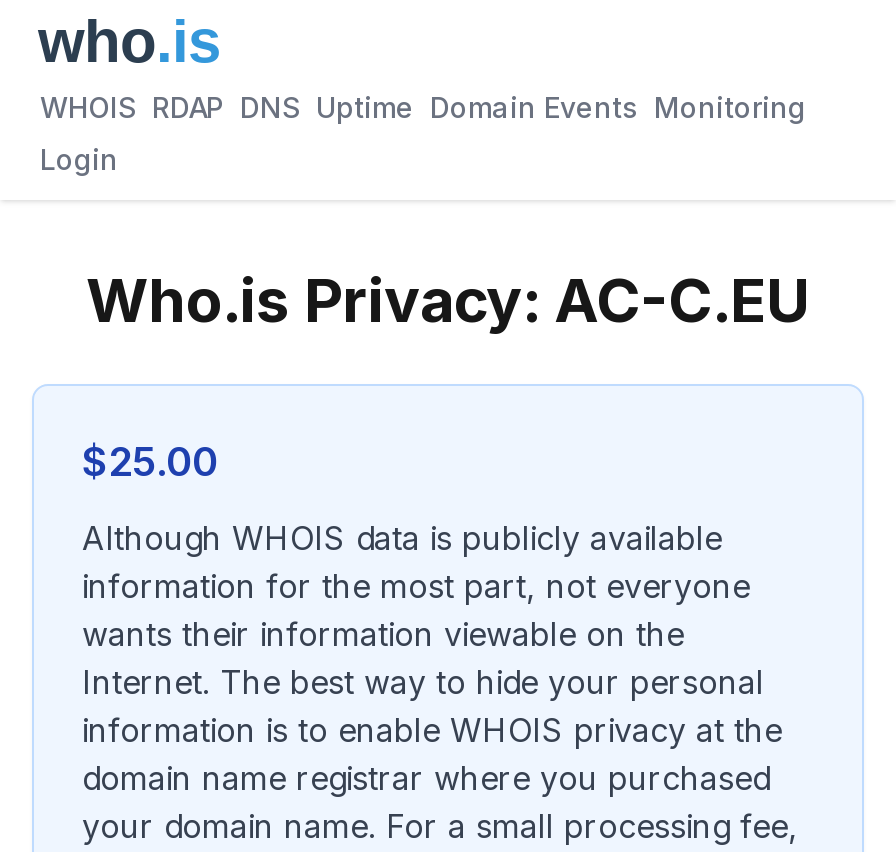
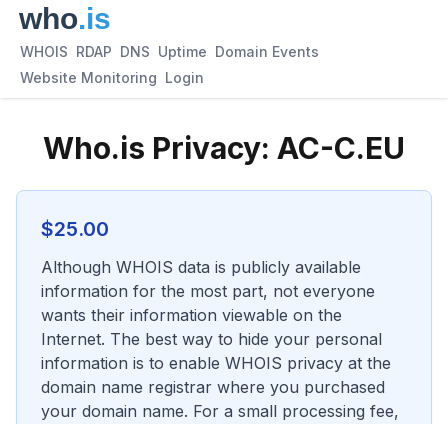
[40,90,806,124] WHOIS RDAP DNS Uptime Domain Events Monitoring -> [20,43,319,60] WHOIS RDAP DNS Uptime Domain Events
[40,142,118,176] Login -> [20,69,204,86] Website Monitoring Login

